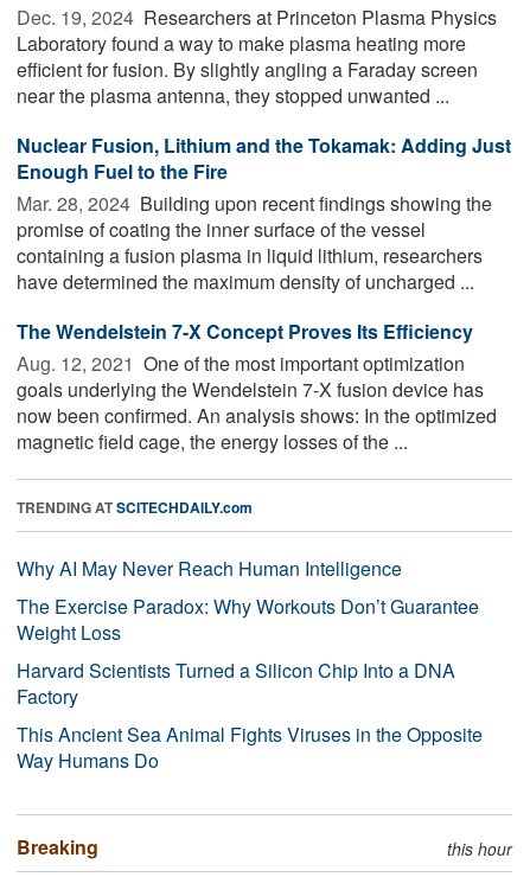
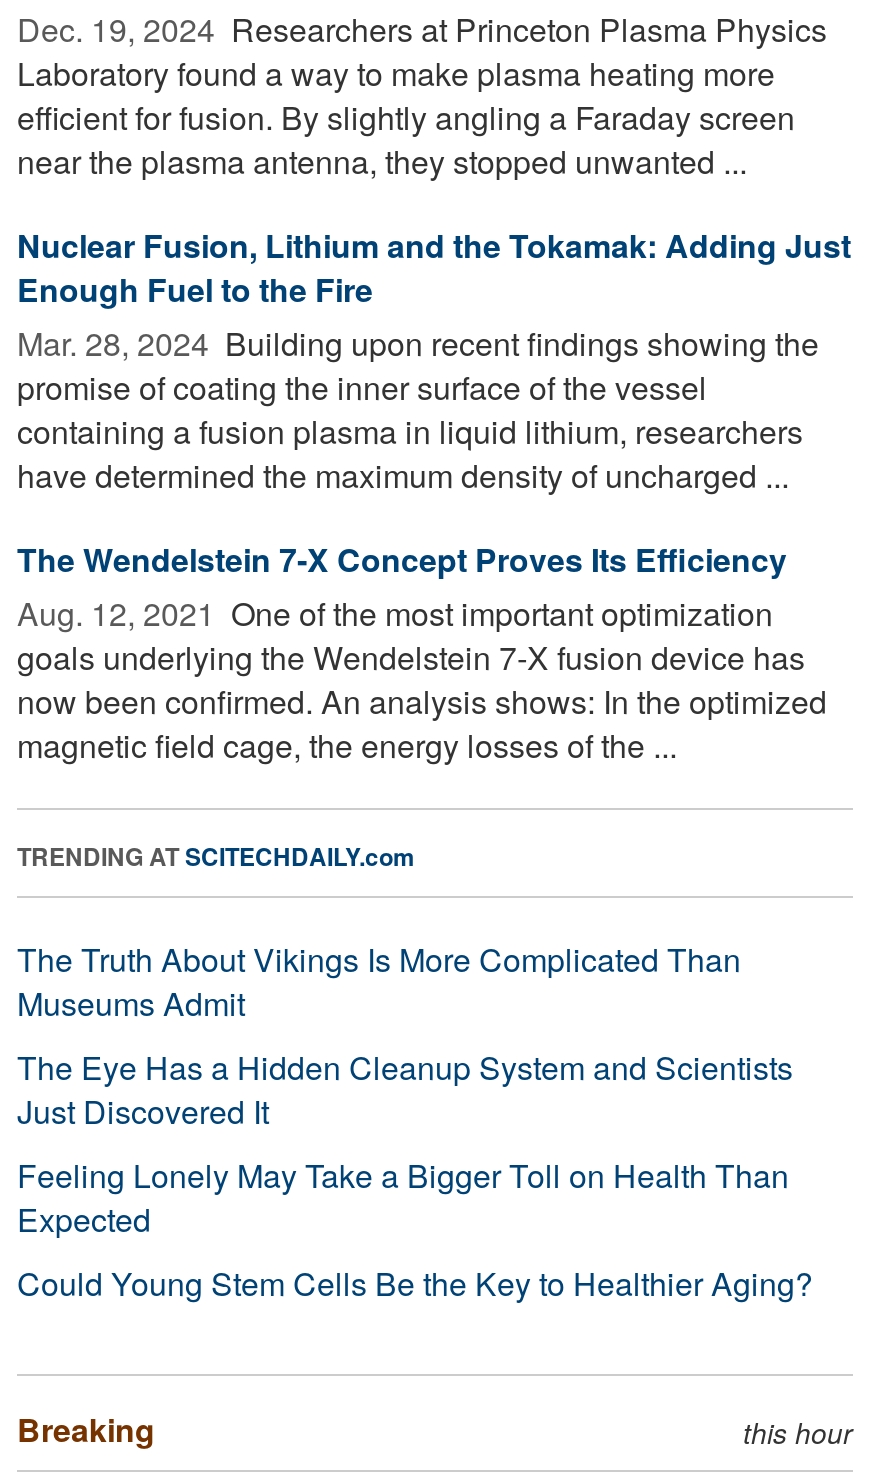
[17,554,483,774] Why AI May Never Reach Human Intelligence | The Exercise Paradox: Why Workouts Don’t Guarantee | Weight Loss | Harvard Scientists Turned a Silicon Chip Into a DNA | Factory | This Ancient Sea Animal Fights Viruses in the Opposite | Way Humans Do -> [17,936,813,1306] The Truth About Vikings Is More Complicated Than | Museums Admit | The Eye Has a Hidden Cleanup System and Scientists | Just Discovered It | Feeling Lonely May Take a Bigger Toll on Health Than | Expected | Could Young Stem Cells Be the Key to Healthier Aging?

